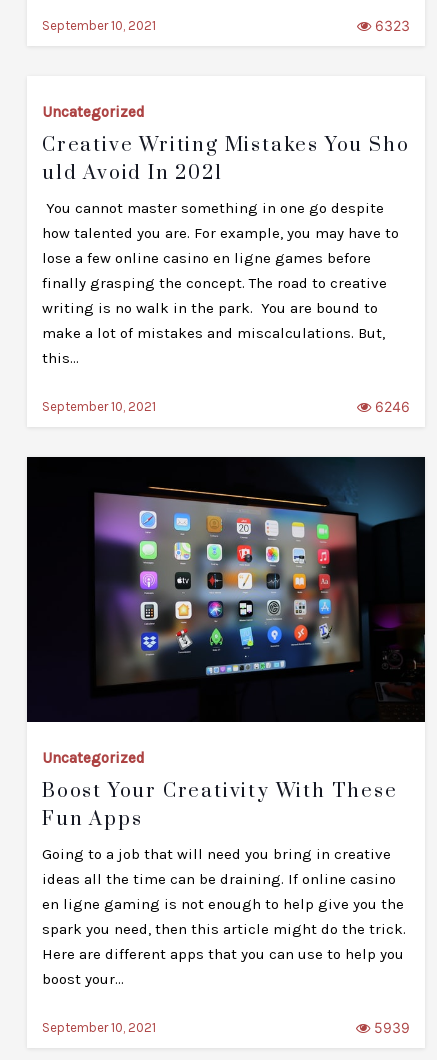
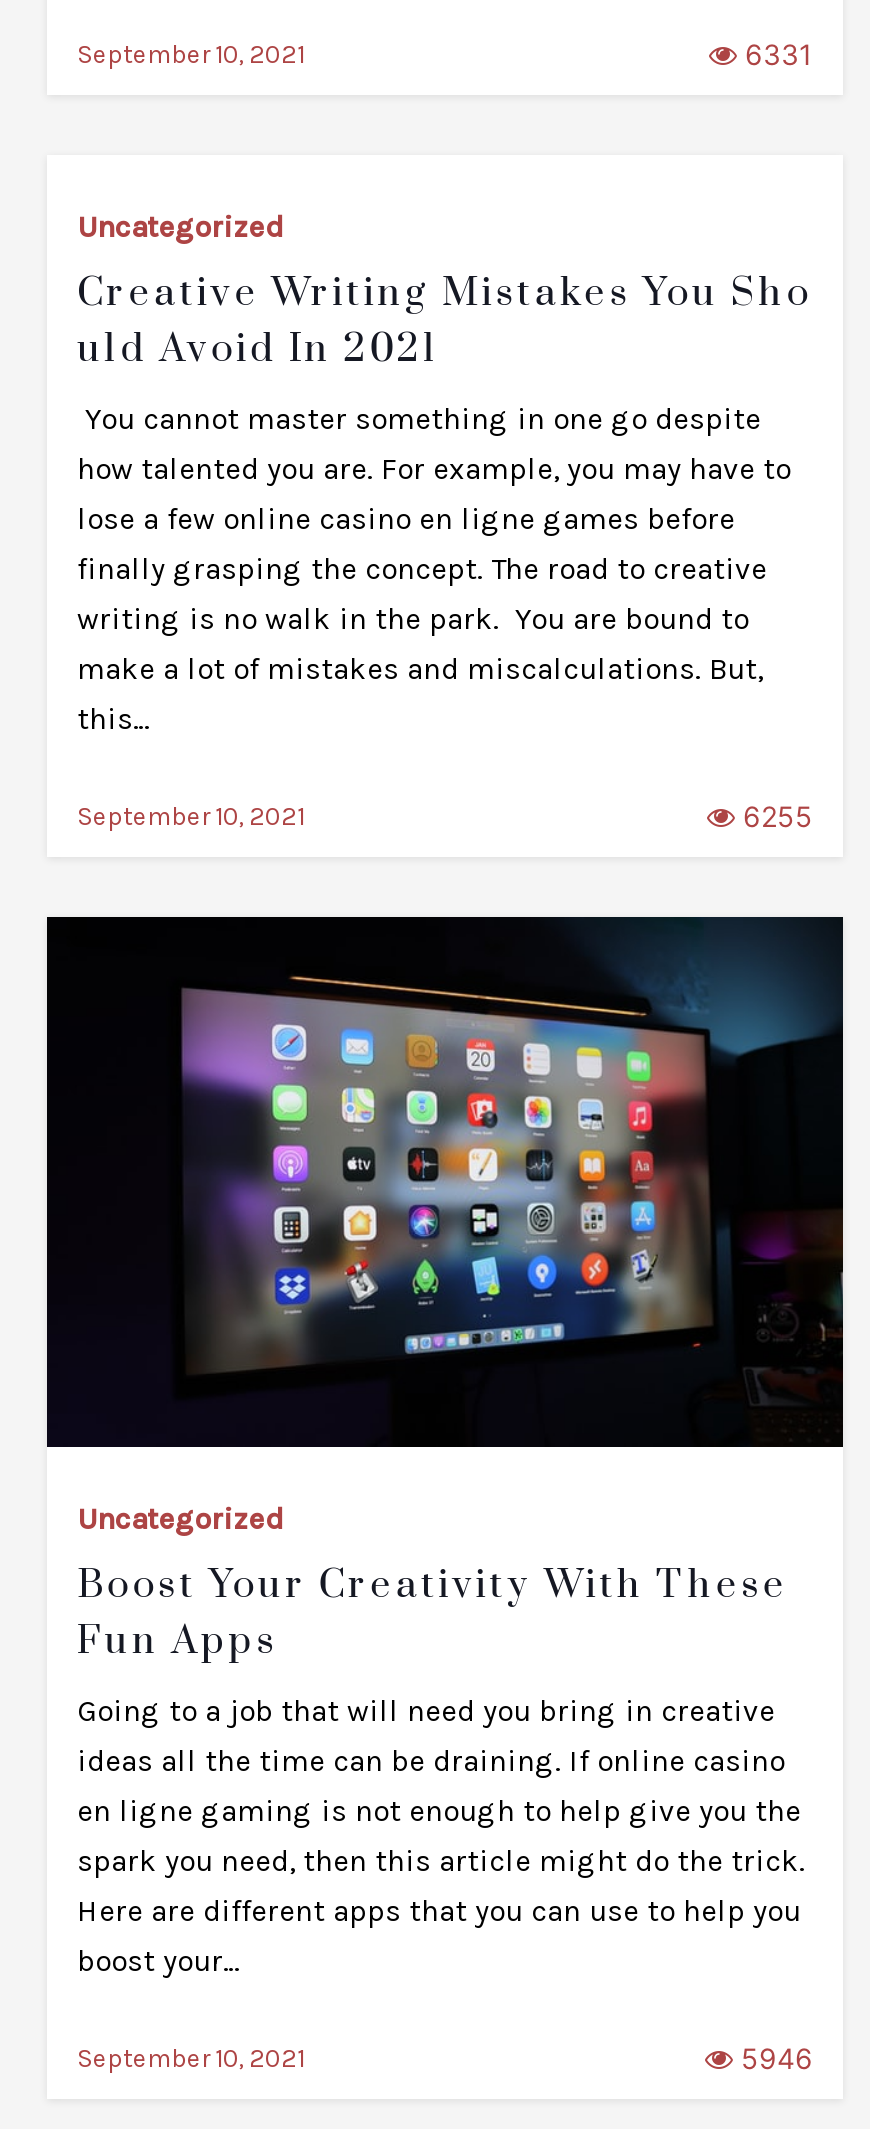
[371,17,410,34] 6323 -> [737,36,813,70] 6331
[371,398,410,415] 6246 -> [735,798,813,832] 6255
[370,1019,410,1036] 5939 -> [733,2041,813,2075] 5946

